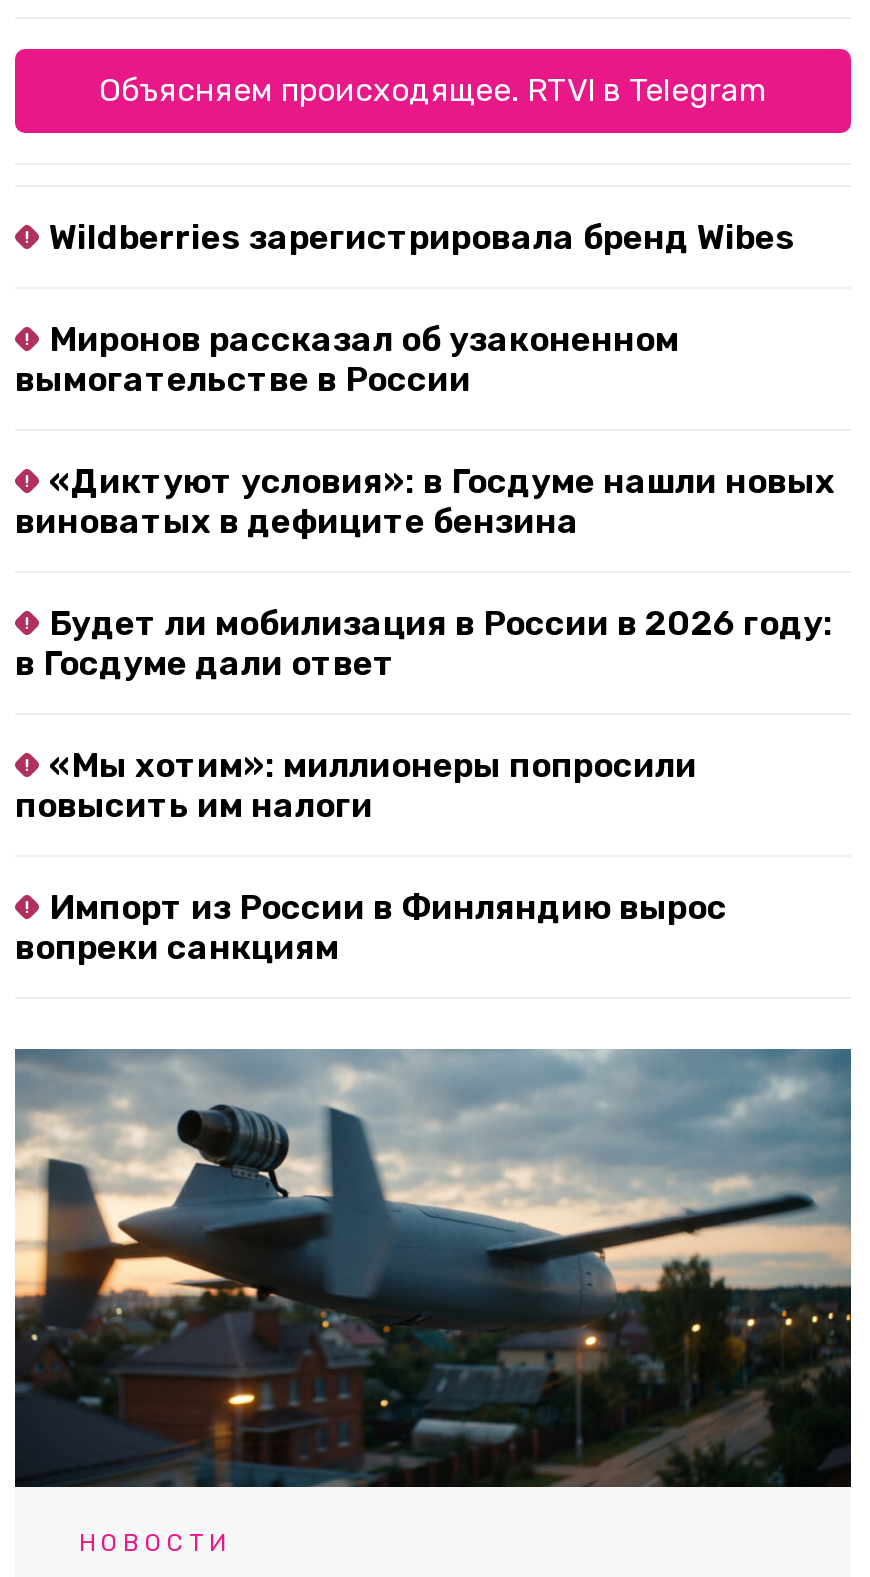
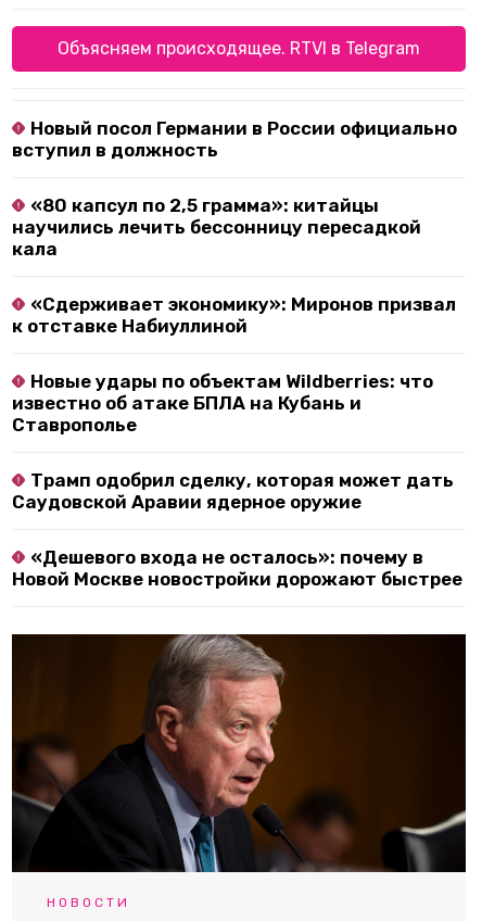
[49,217,795,257] Wildberries зарегистрировала бренд Wibes -> [12,117,457,161] Новый посол Германии в России официально | вступил в должность
[15,319,679,399] Миронов рассказал об узаконенном | вымогательстве в России -> [12,195,421,260] «80 капсул по 2,5 грамма»: китайцы | научились лечить бессонницу пересадкой | кала
[15,461,835,541] «Диктуют условия»: в Госдуме нашли новых | виноватых в дефиците бензина -> [12,293,456,337] «Сдерживает экономику»: Миронов призвал | к отставке Набиуллиной
[15,603,833,683] Будет ли мобилизация в России в 2026 году: | в Госдуме дали ответ -> [12,370,433,436] Новые удары по объектам Wildberries: что | известно об атаке БПЛА на Кубань и | Ставрополье
[15,745,697,825] «Мы хотим»: миллионеры попросили | повысить им налоги -> [12,469,454,513] Трамп одобрил сделку, которая может дать | Саудовской Аравии ядерное оружие
[15,887,727,967] Импорт из России в Финляндию вырос | вопреки санкциям -> [12,546,462,590] «Дешевого входа не осталось»: почему в | Новой Москве новостройки дорожают быстрее
[13,1103,853,1489] [image] -> [11,633,467,873] [image]

